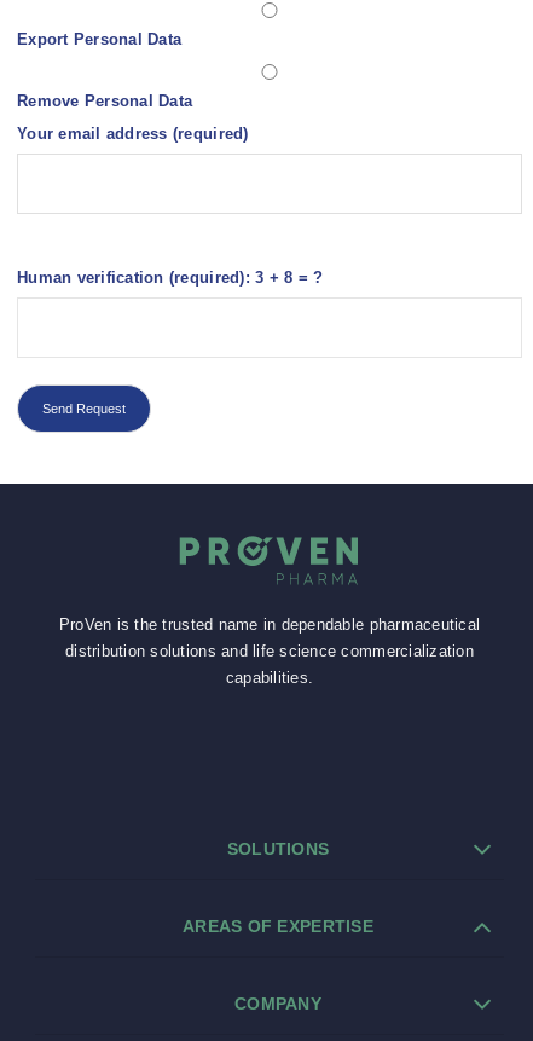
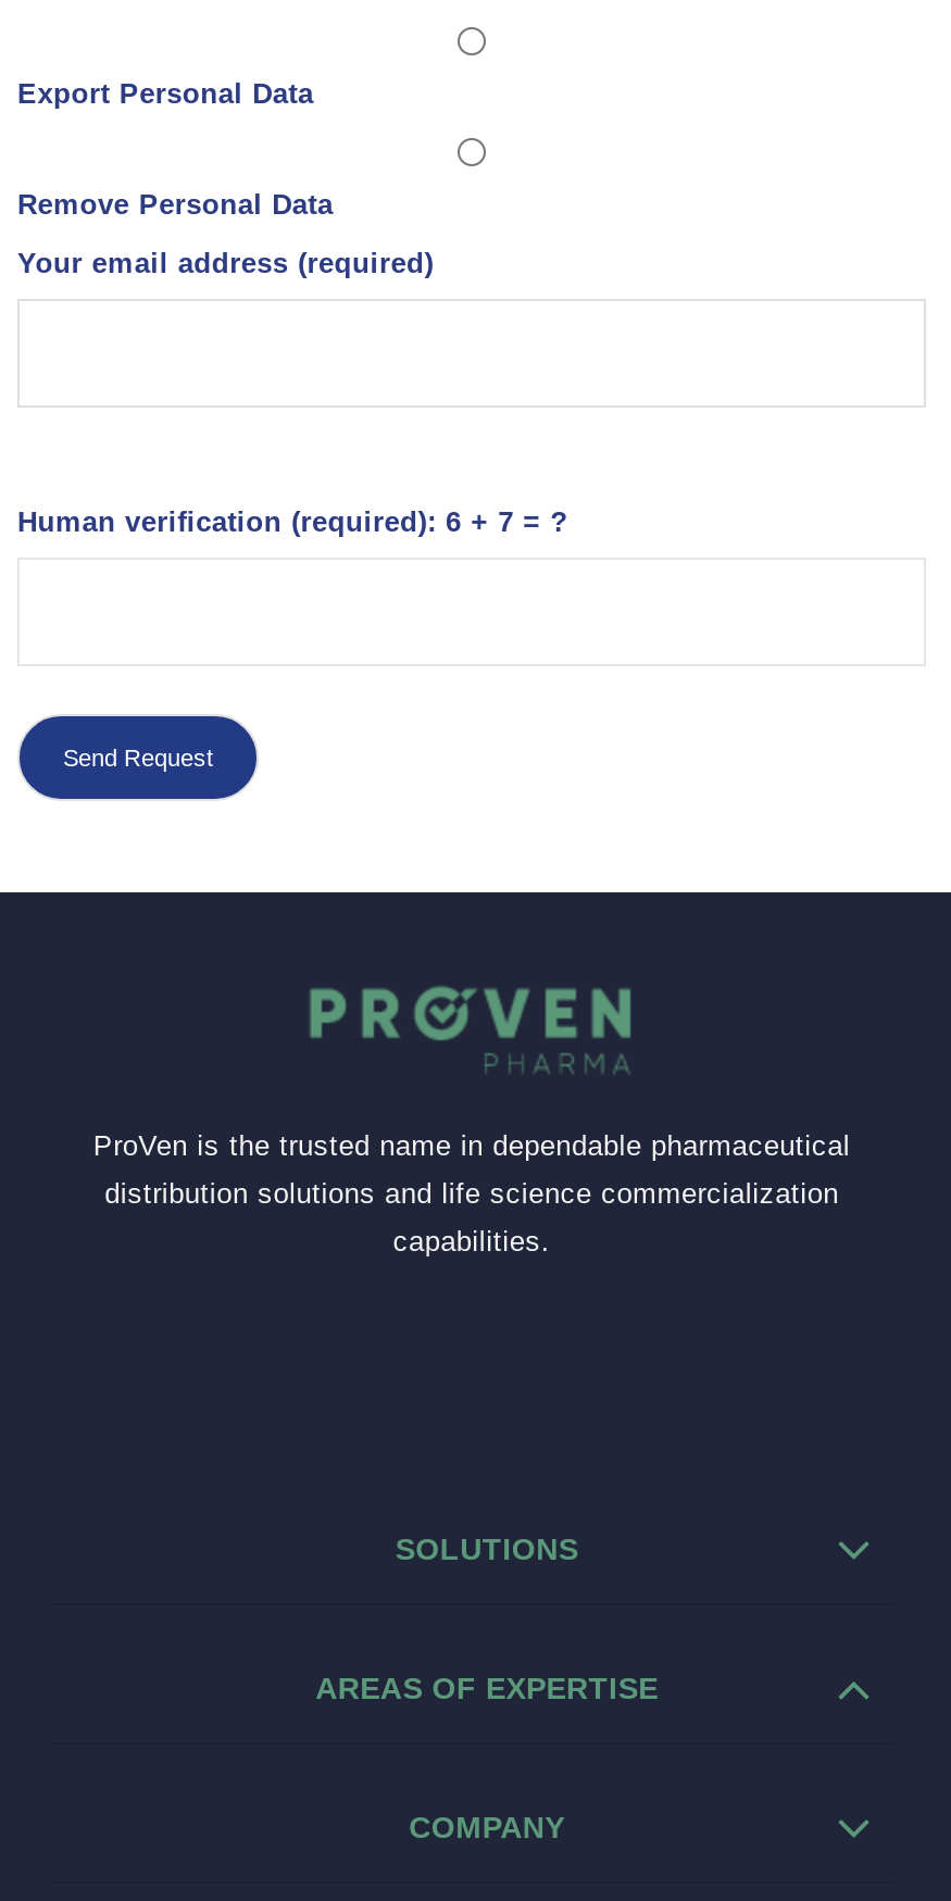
[17,268,323,287] Human verification (required): 3 + 8 = ? -> [17,505,568,538] Human verification (required): 6 + 7 = ?

